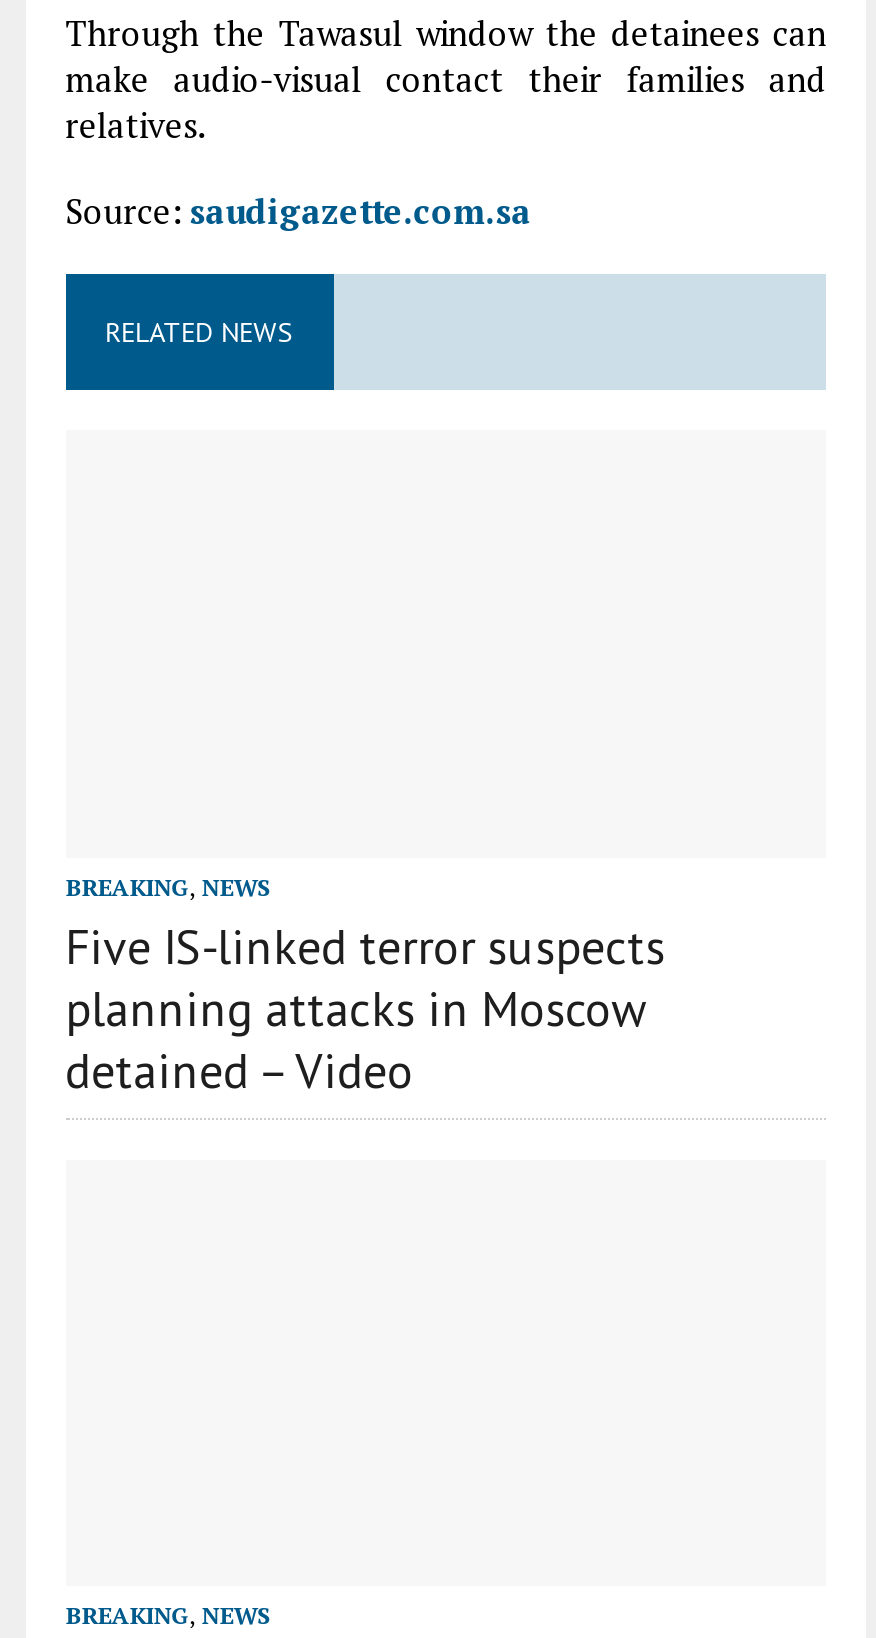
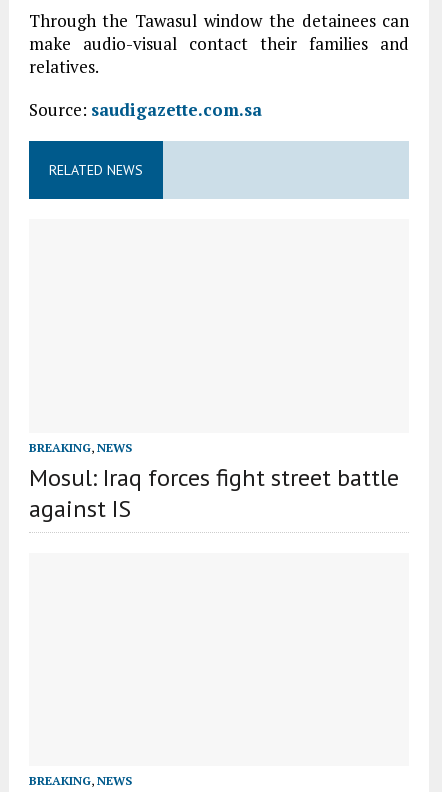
[65,915,665,1101] Five IS-linked terror suspects | planning attacks in Moscow | detained – Video -> [29,462,399,524] Mosul: Iraq forces fight street battle | against IS

